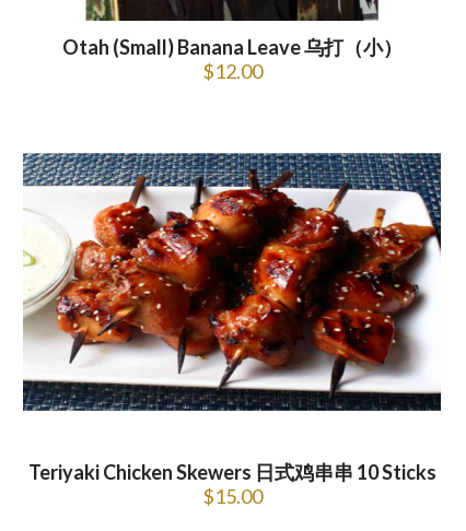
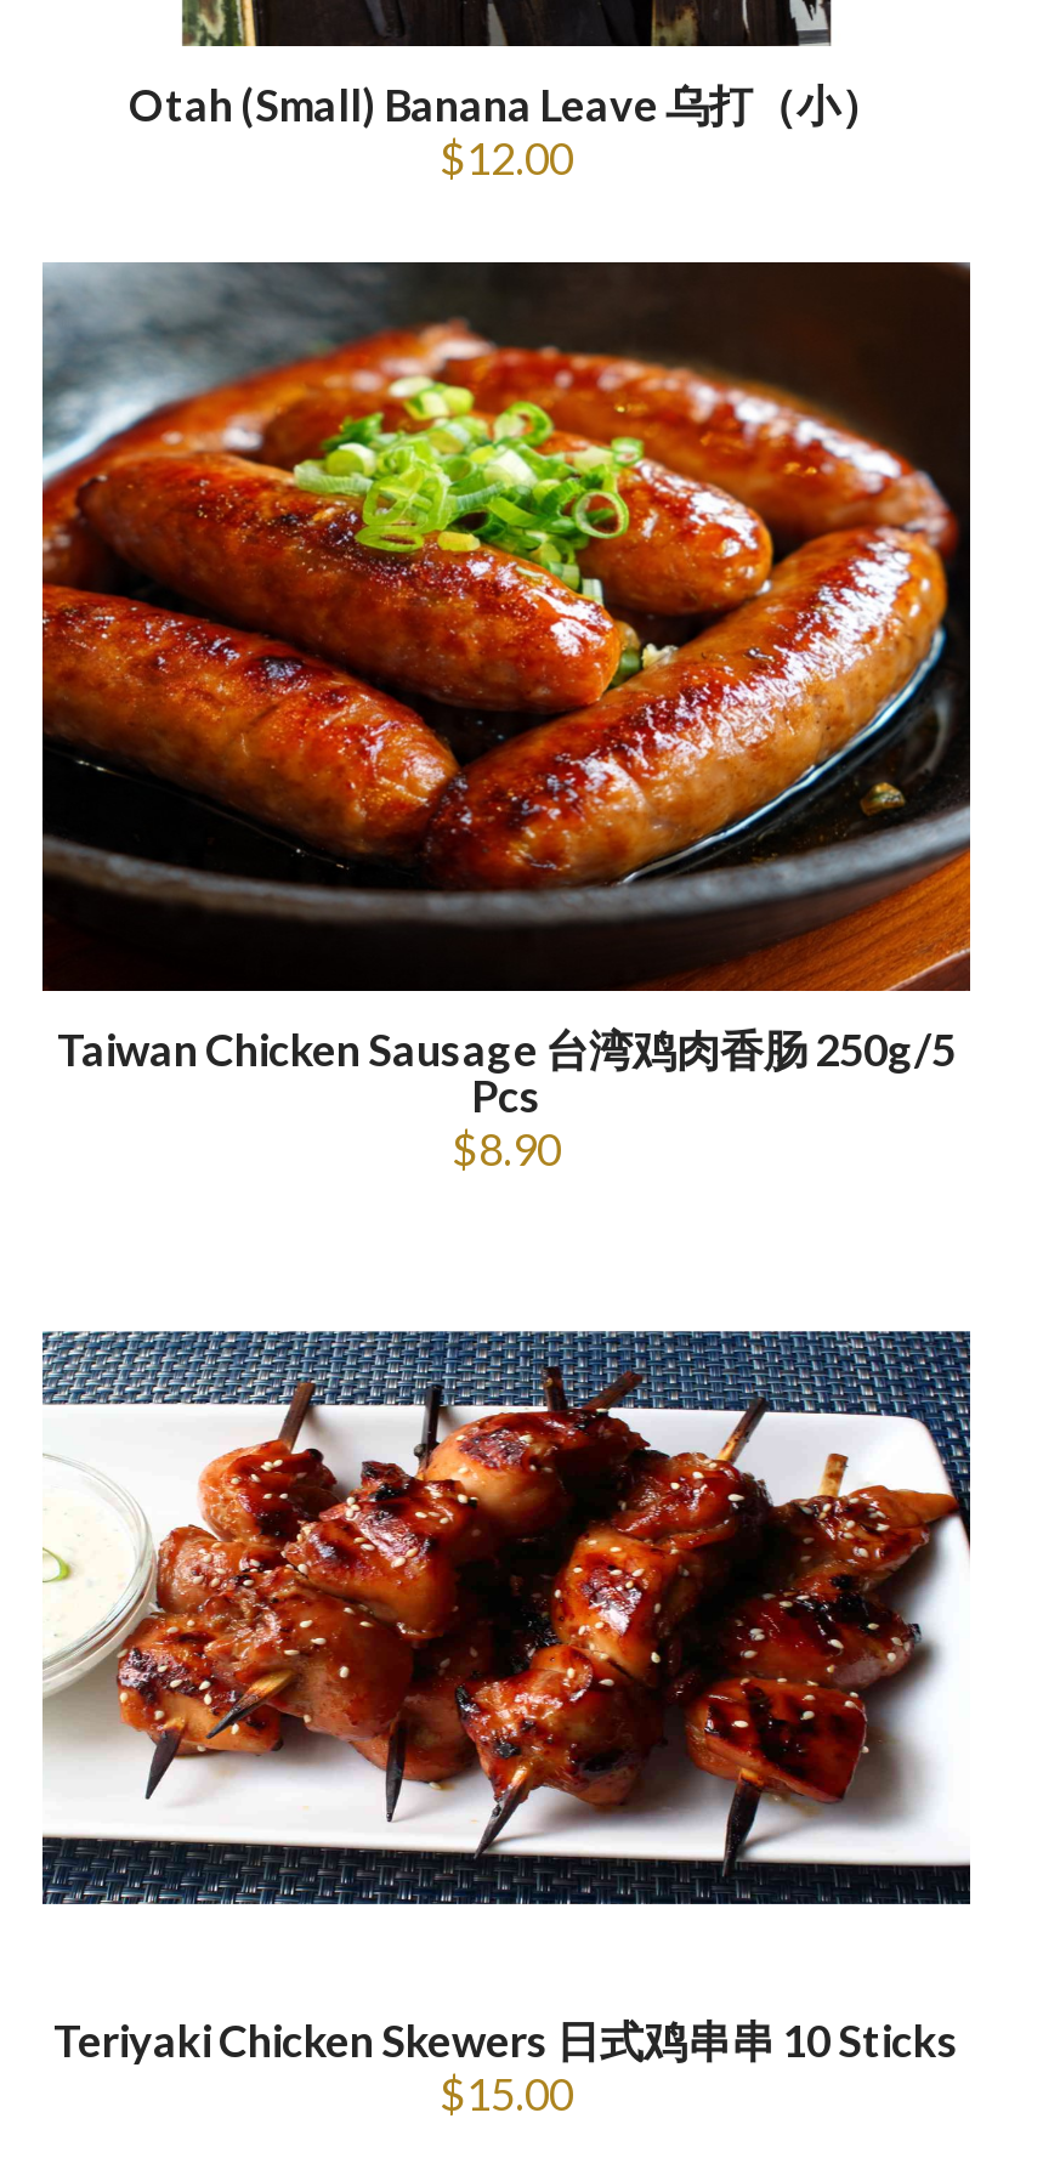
none -> [40,260,973,1176] [image] | Taiwan Chicken Sausage 台湾鸡肉香肠 250g/5 | Pcs | $8.90

